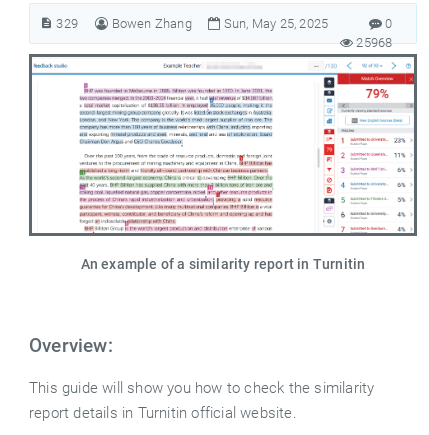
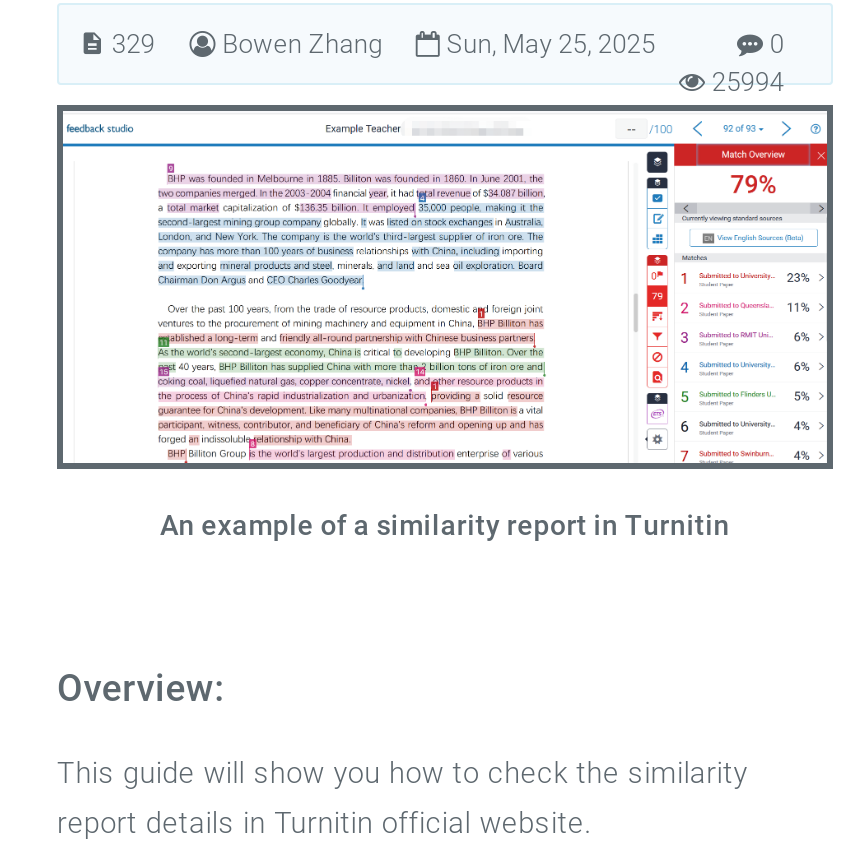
[353,35,392,50] 25968 -> [705,67,784,97] 25994

